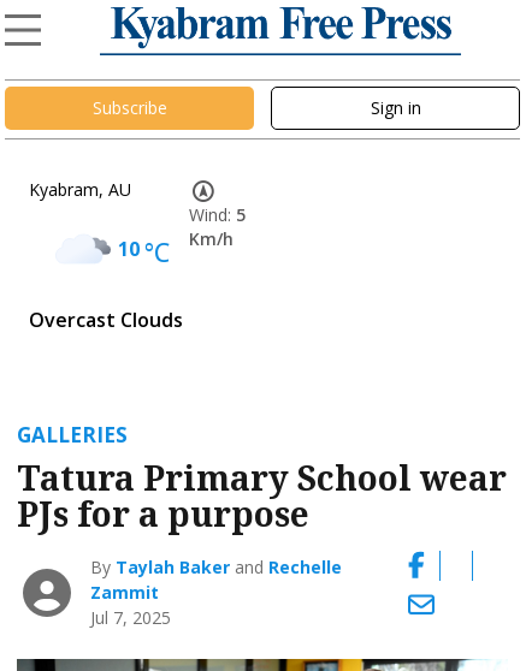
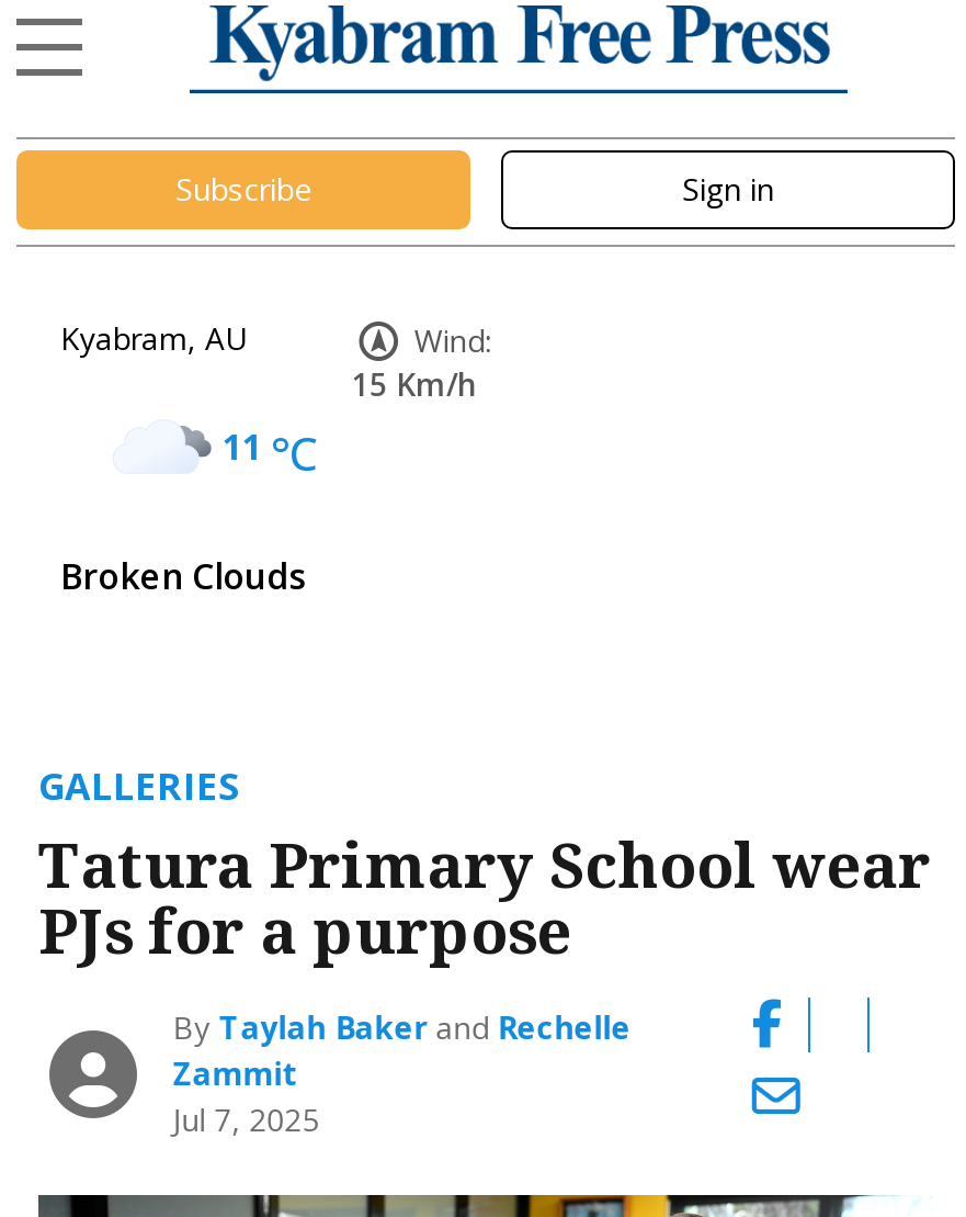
[189,203,246,250] Wind: 5 | Km/h -> [352,319,491,405] Wind: | 15 Km/h
[118,236,170,269] 10 °C -> [223,422,317,484] 11 °C
[29,307,183,333] Overcast Clouds -> [60,552,306,600] Broken Clouds

